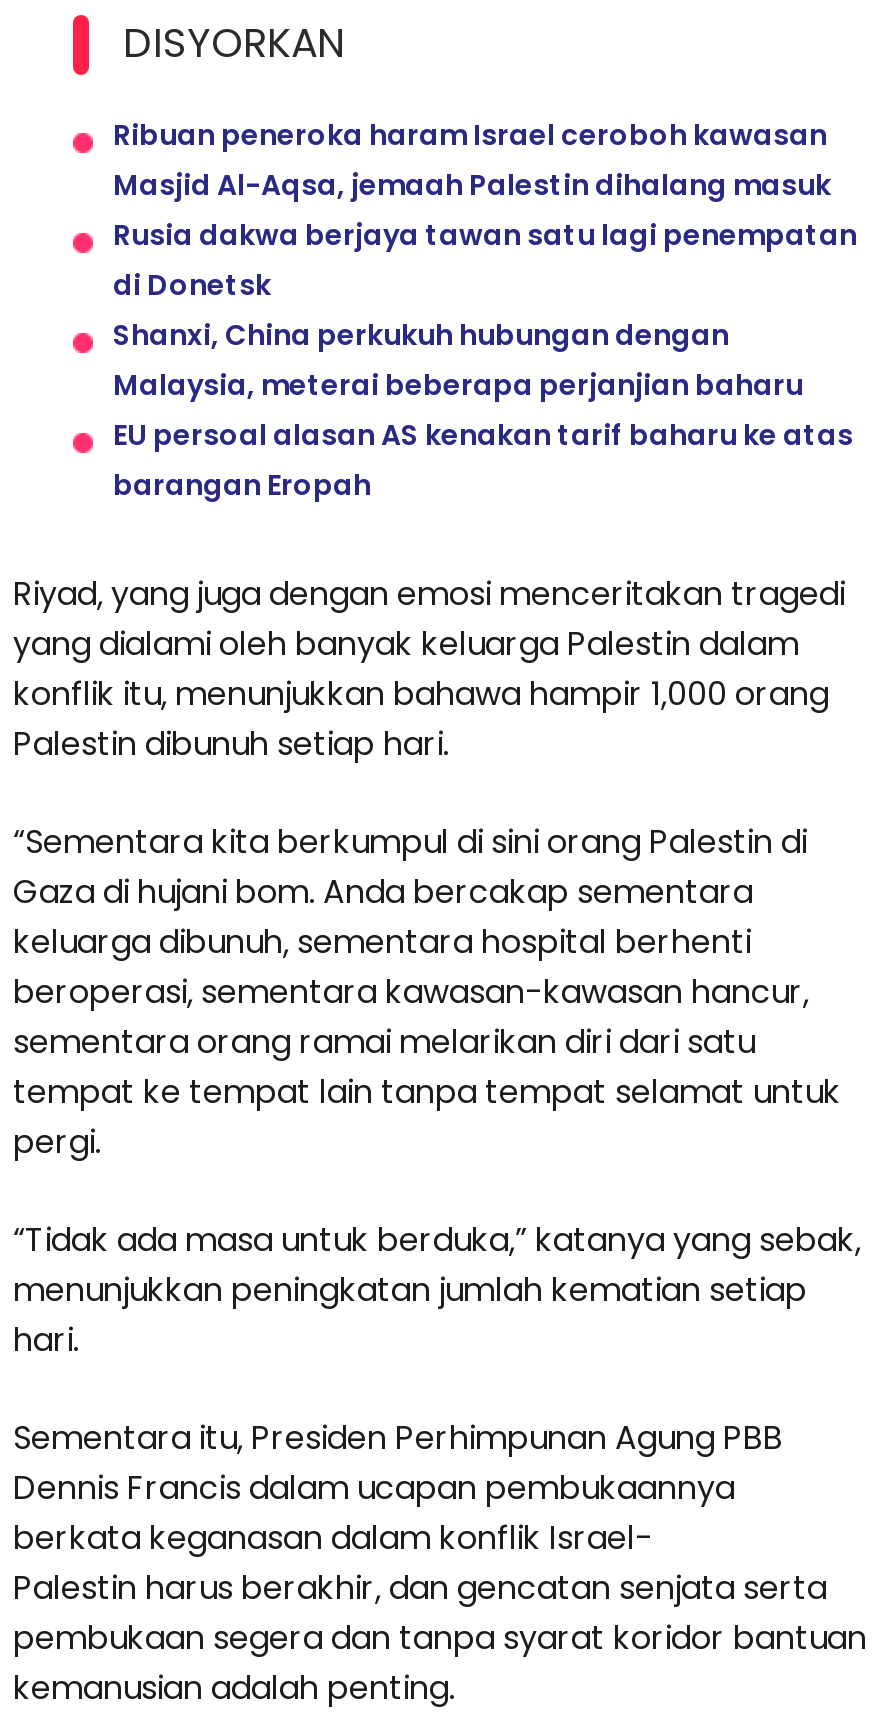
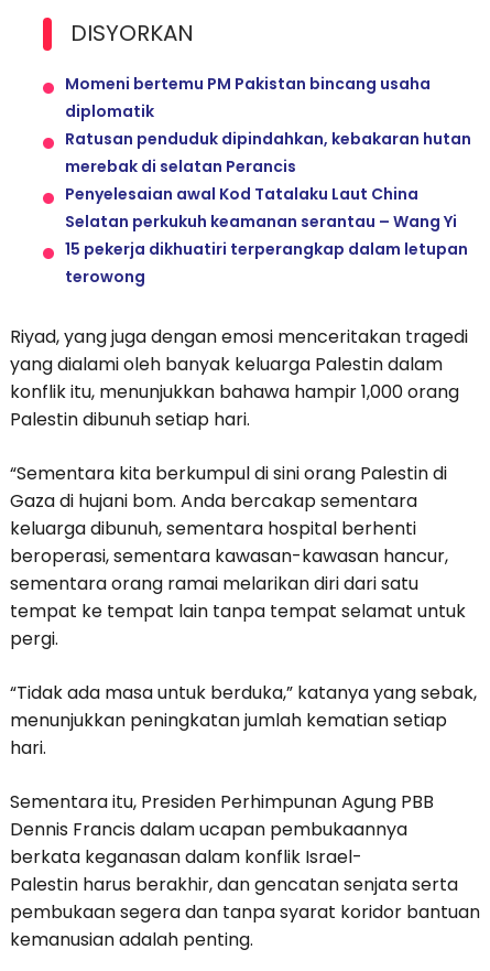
[113,116,857,506] Ribuan peneroka haram Israel ceroboh kawasan | Masjid Al-Aqsa, jemaah Palestin dihalang masuk | Rusia dakwa berjaya tawan satu lagi penempatan | di Donetsk | Shanxi, China perkukuh hubungan dengan | Malaysia, meterai beberapa perjanjian baharu | EU persoal alasan AS kenakan tarif baharu ke atas | barangan Eropah -> [65,73,471,288] Momeni bertemu PM Pakistan bincang usaha | diplomatik | Ratusan penduduk dipindahkan, kebakaran hutan | merebak di selatan Perancis | Penyelesaian awal Kod Tatalaku Laut China | Selatan perkukuh keamanan serantau – Wang Yi | 15 pekerja dikhuatiri terperangkap dalam letupan | terowong

